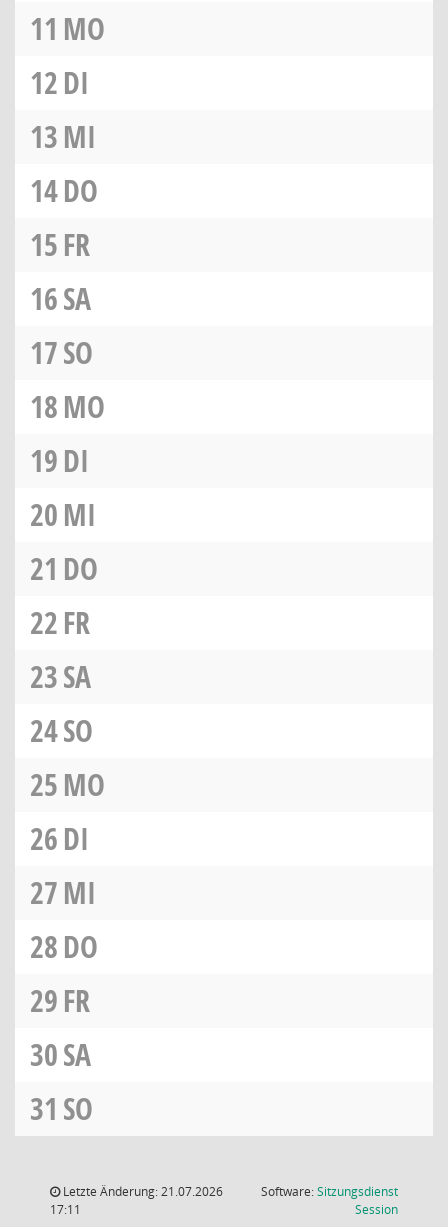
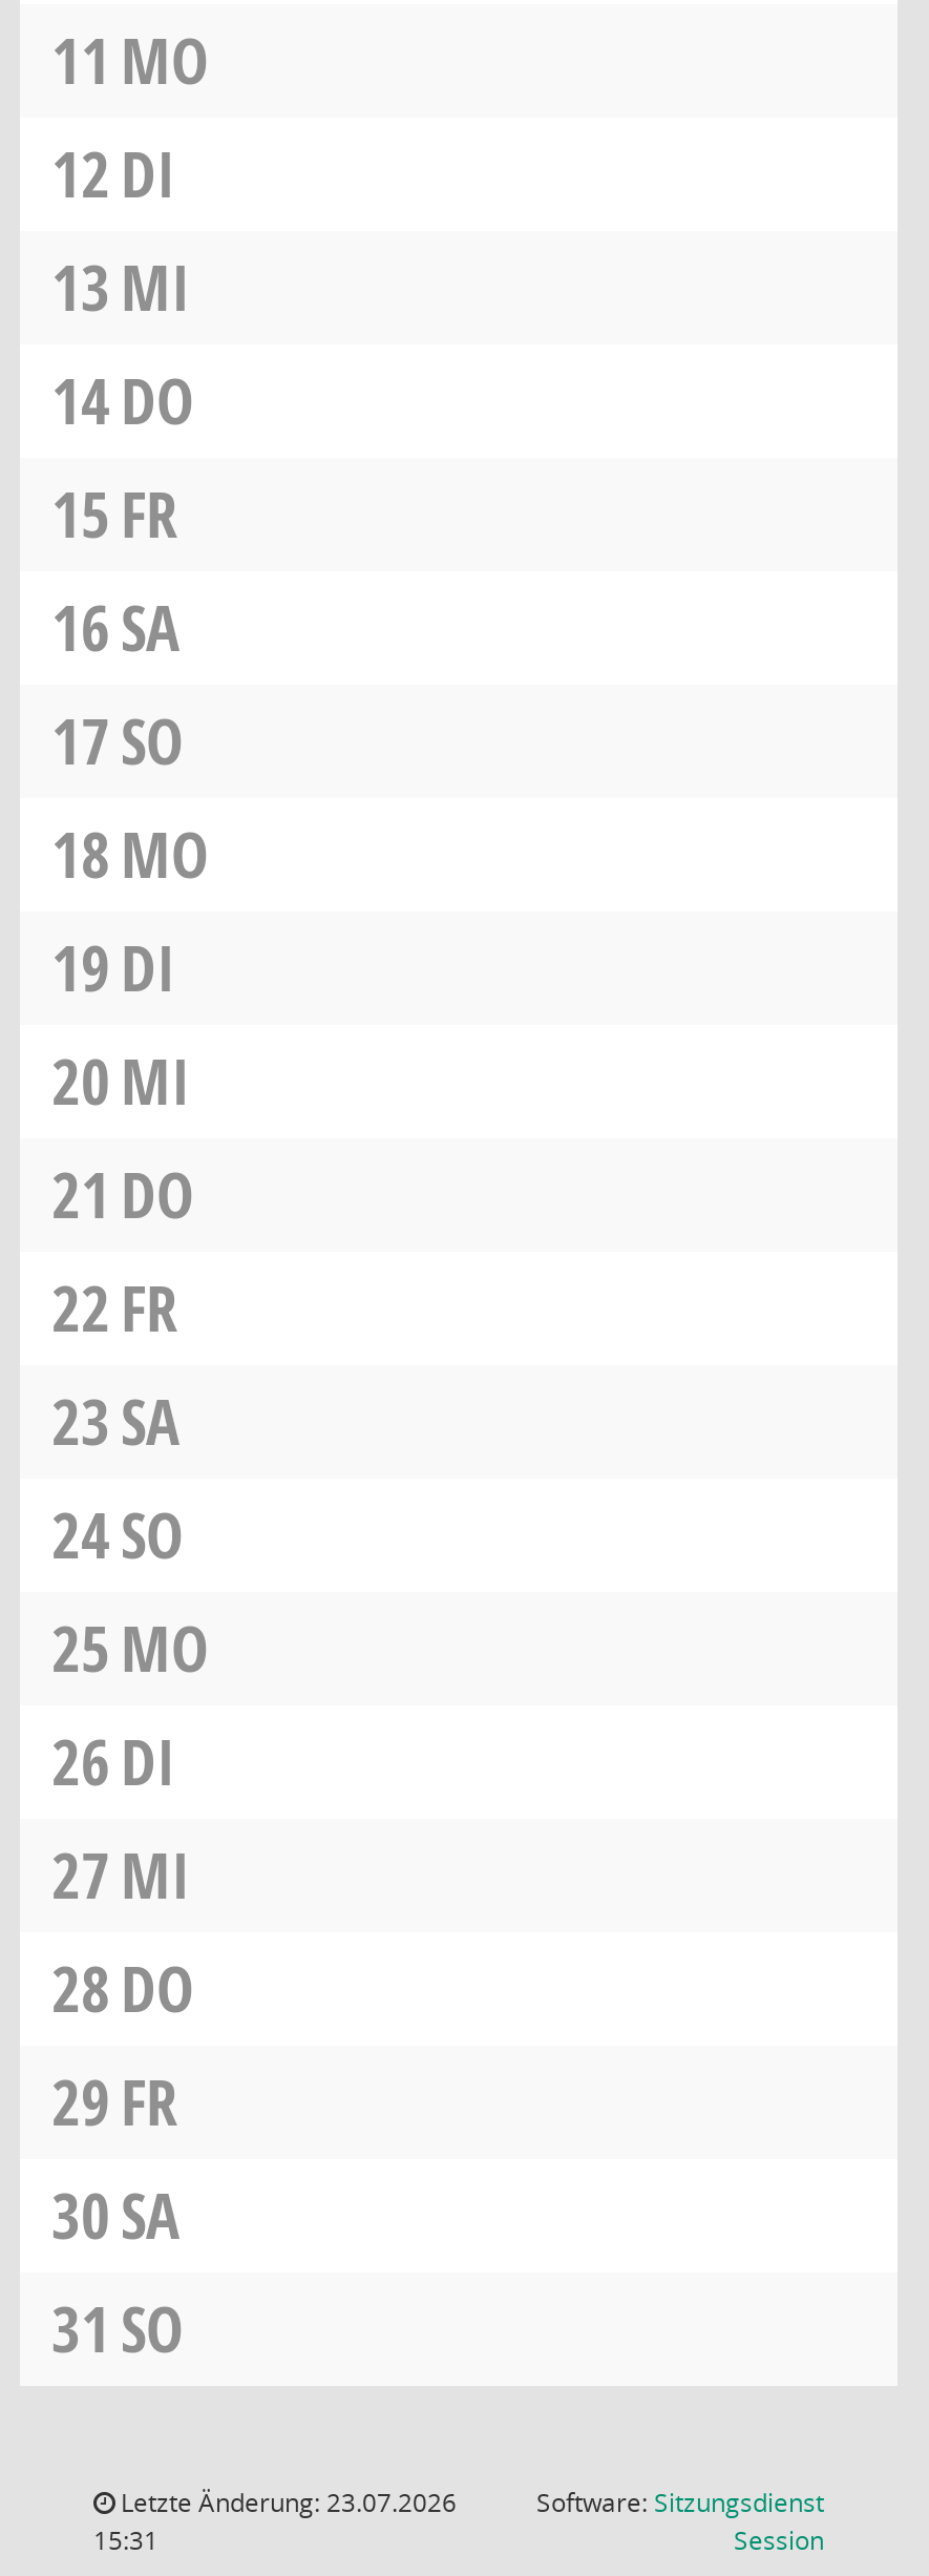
[60,1183,223,1200] Letzte Änderung: 21.07.2026 -> [114,2485,457,2520] Letzte Änderung: 23.07.2026
[50,1201,81,1218] 17:11 -> [93,2522,159,2558] 15:31

